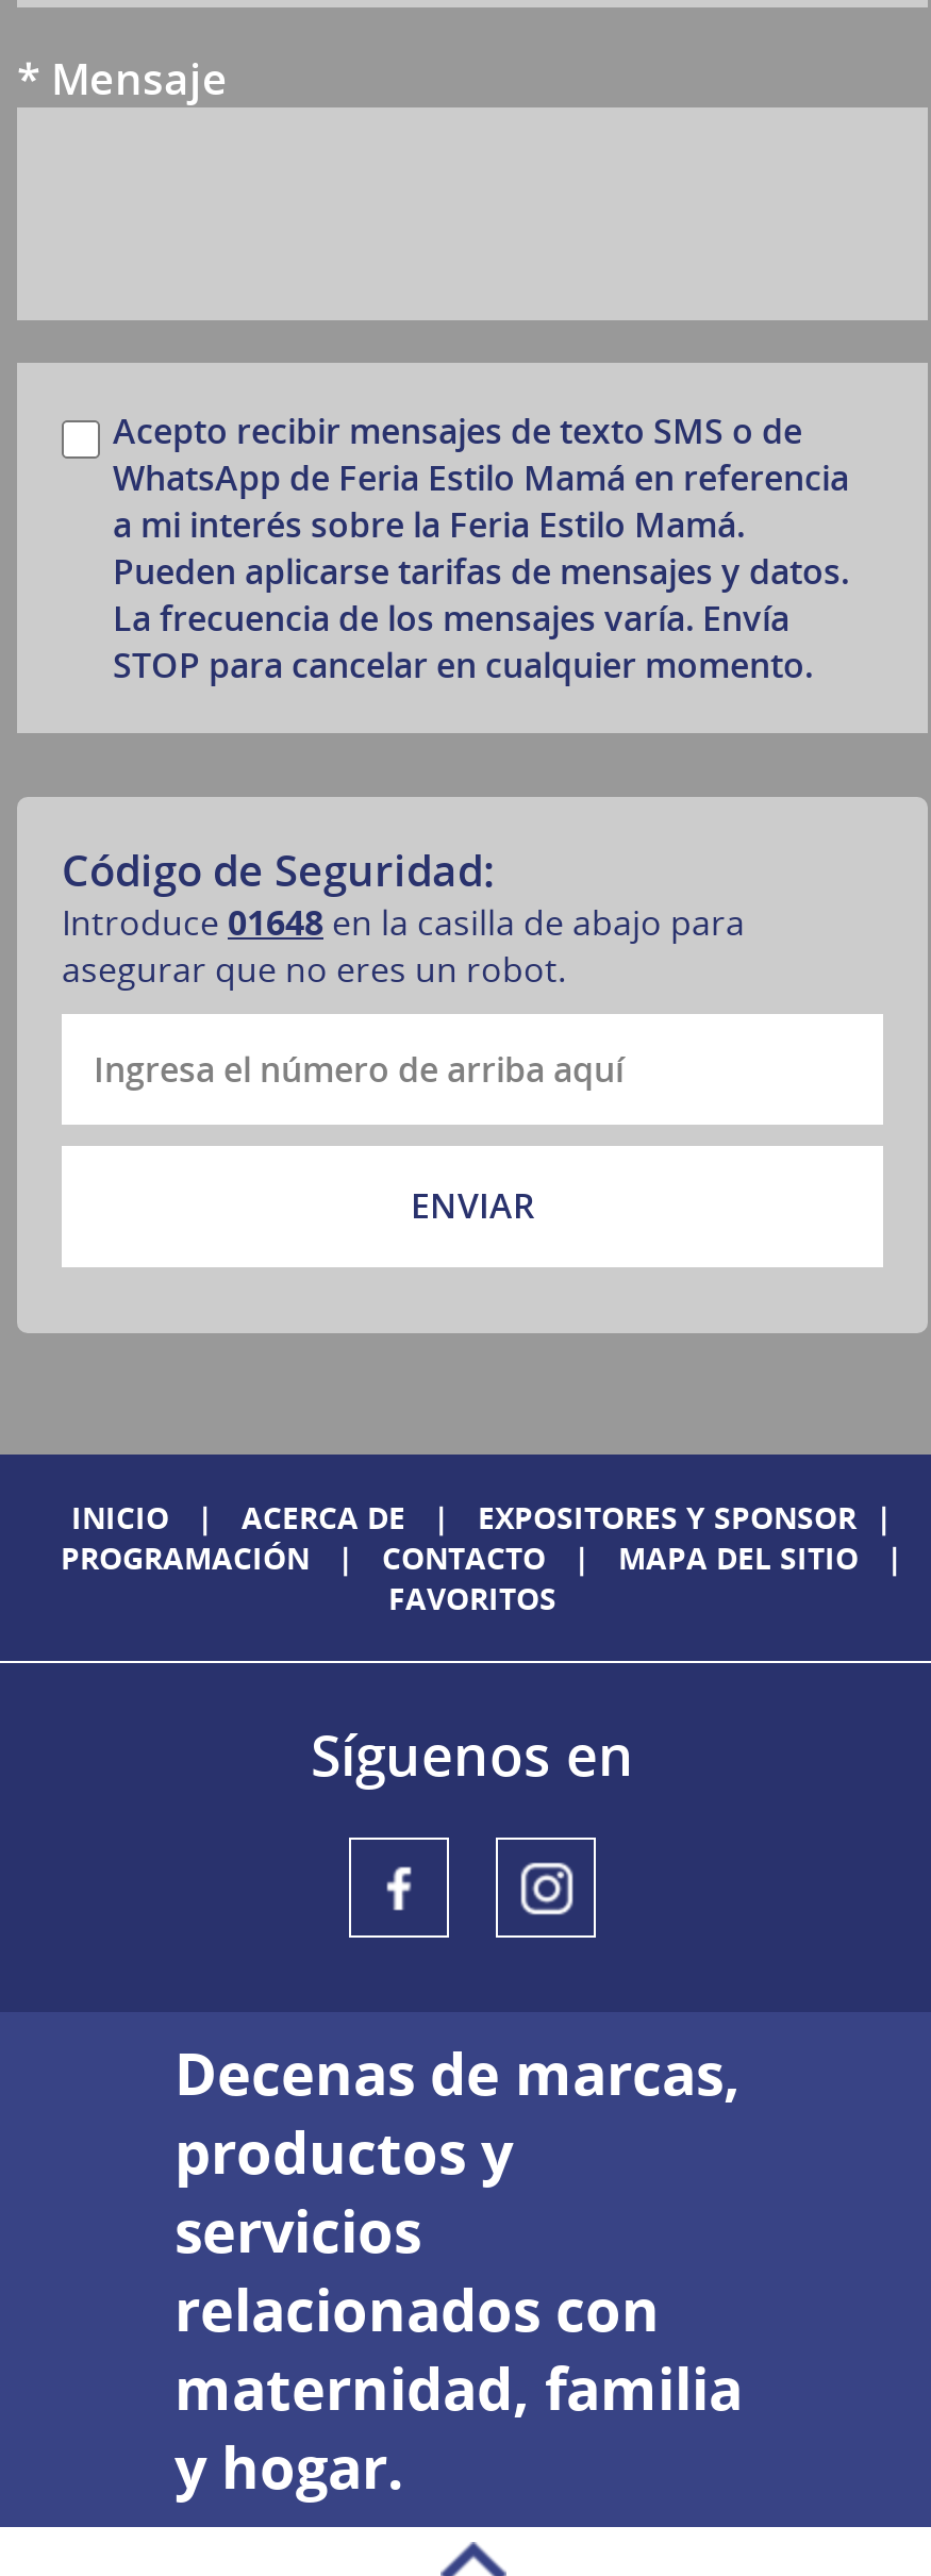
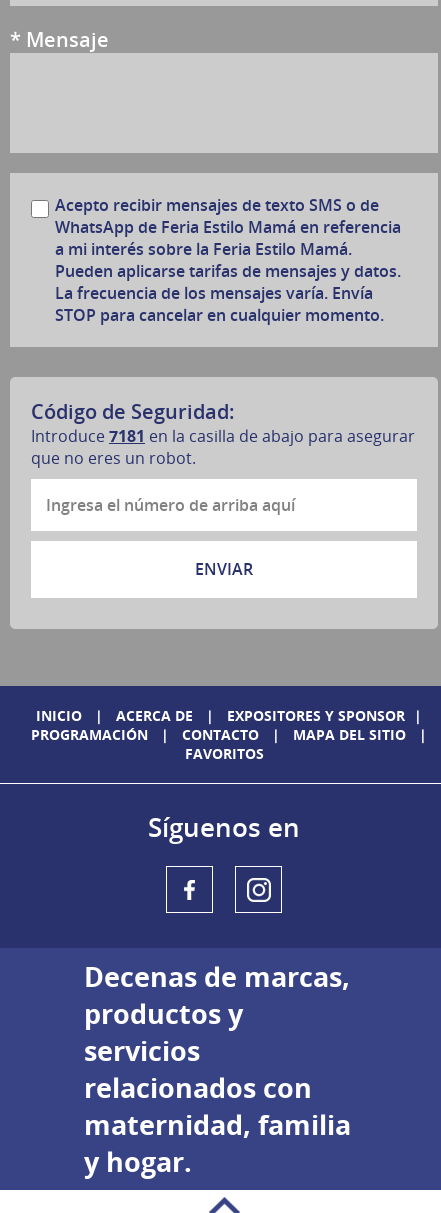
[62,899,745,992] Introduce 01648en la casilla de abajo para | asegurar que no eres un robot. -> [31,425,415,469] Introduce 7181en la casilla de abajo para asegurar | que no eres un robot.

